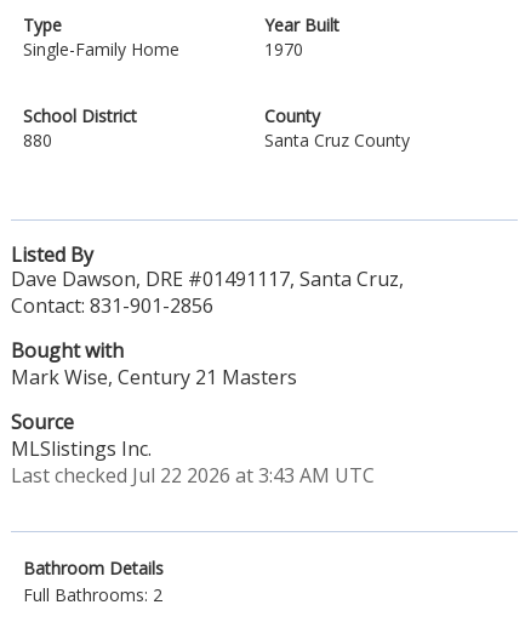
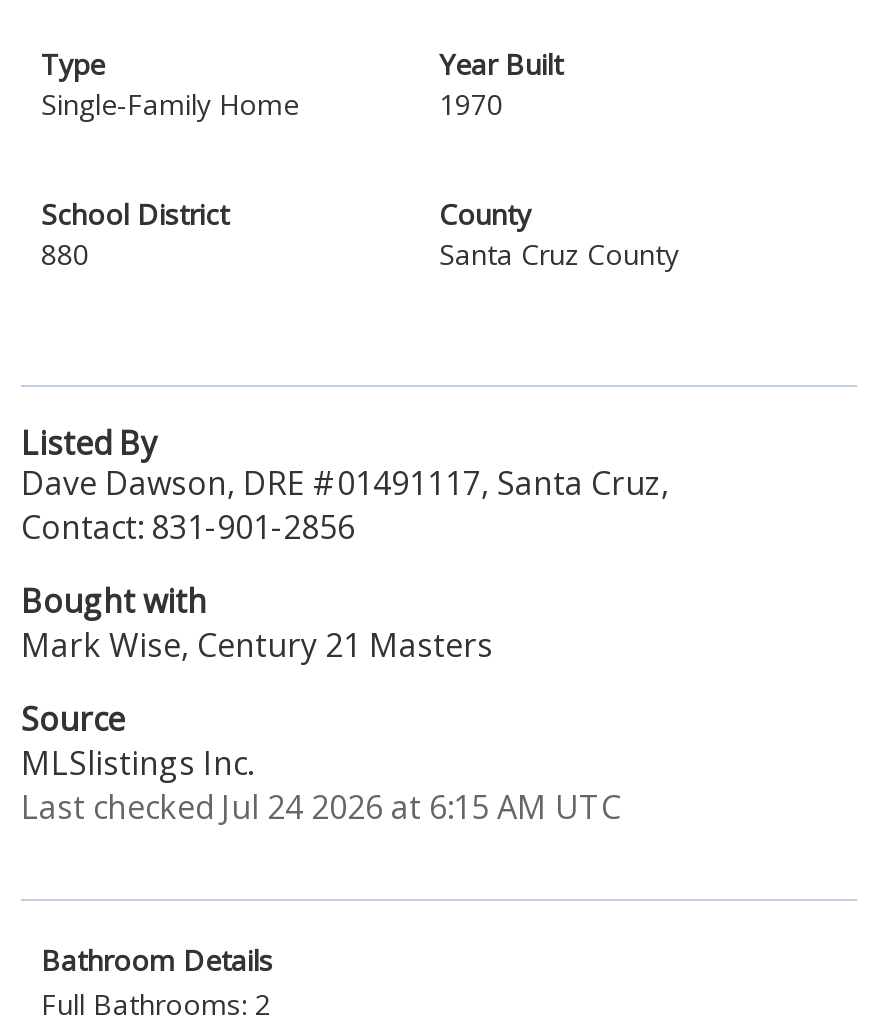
[11,462,375,489] Last checked Jul 22 2026 at 3:43 AM UTC -> [21,785,621,829] Last checked Jul 24 2026 at 6:15 AM UTC

